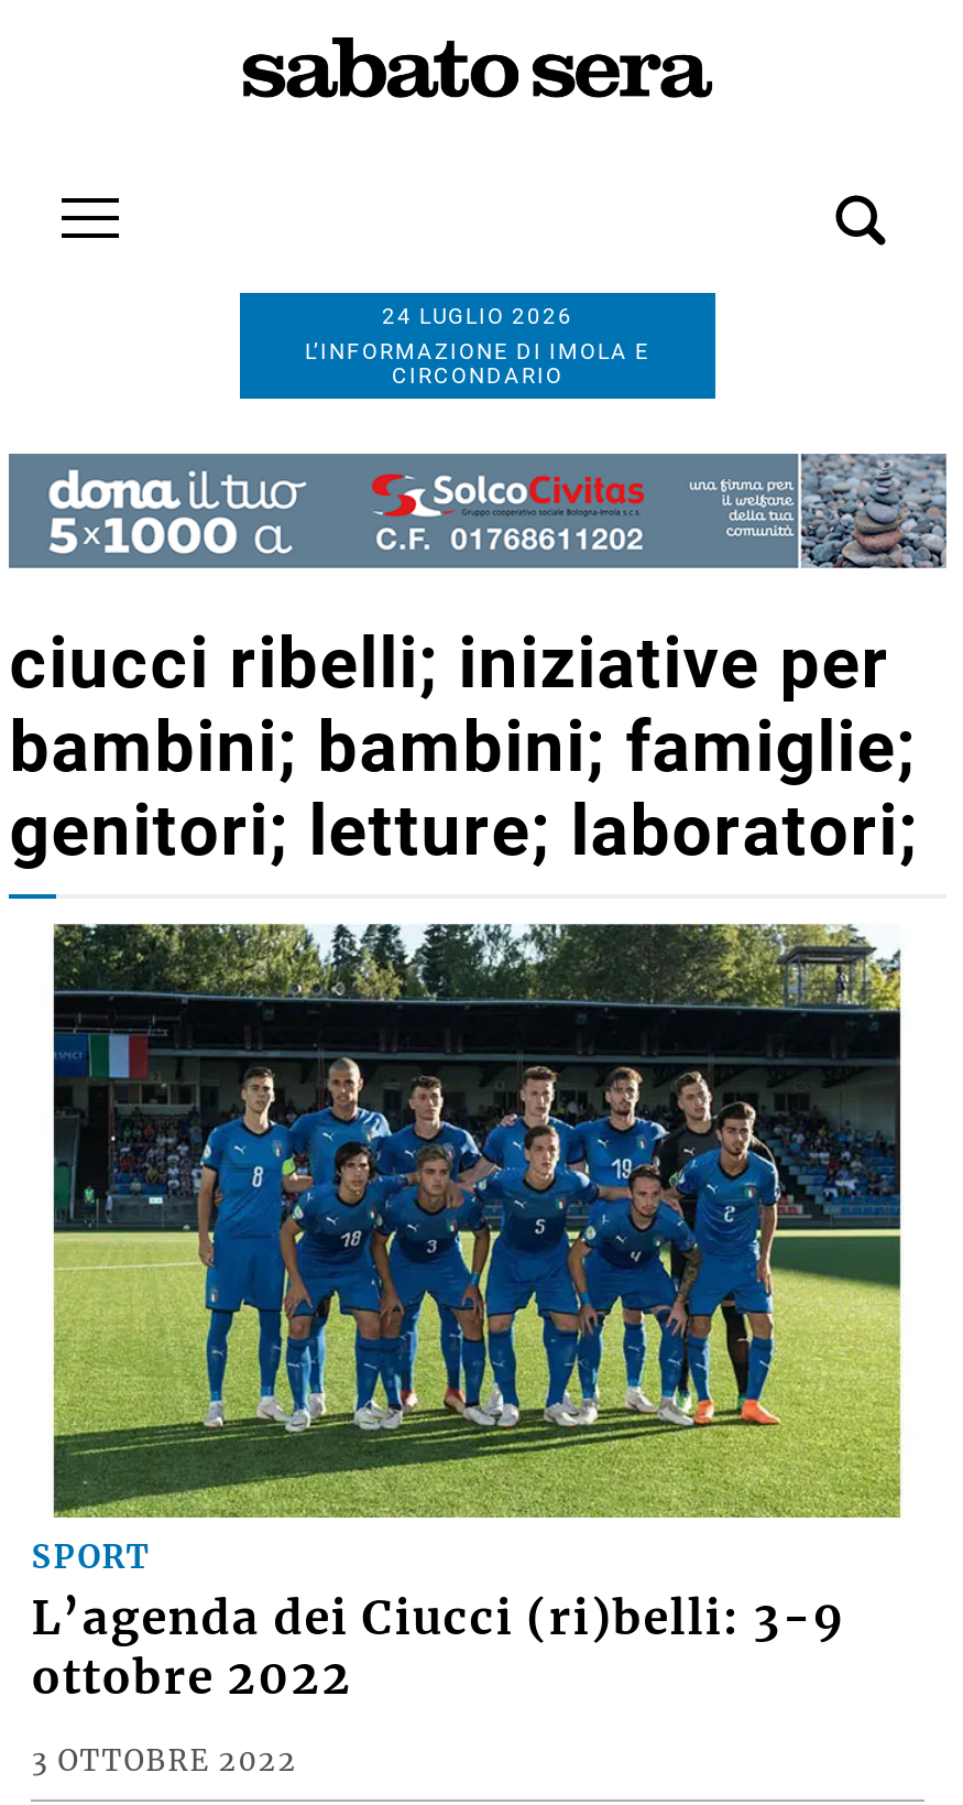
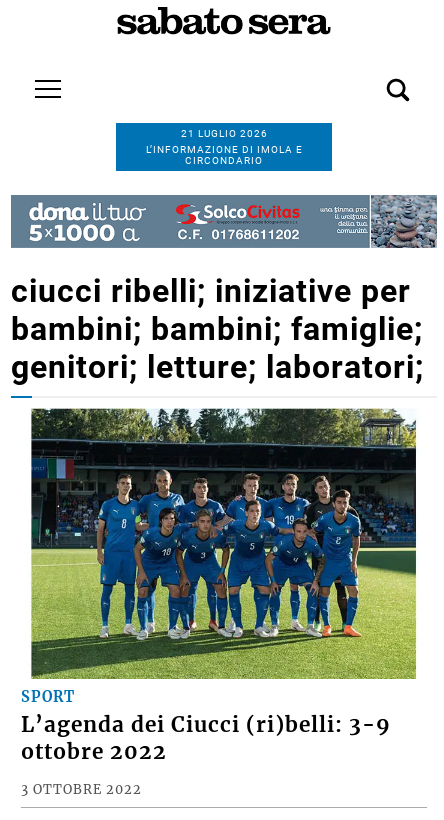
[382,305,573,329] 24 LUGLIO 2026 -> [180,128,267,139] 21 LUGLIO 2026

